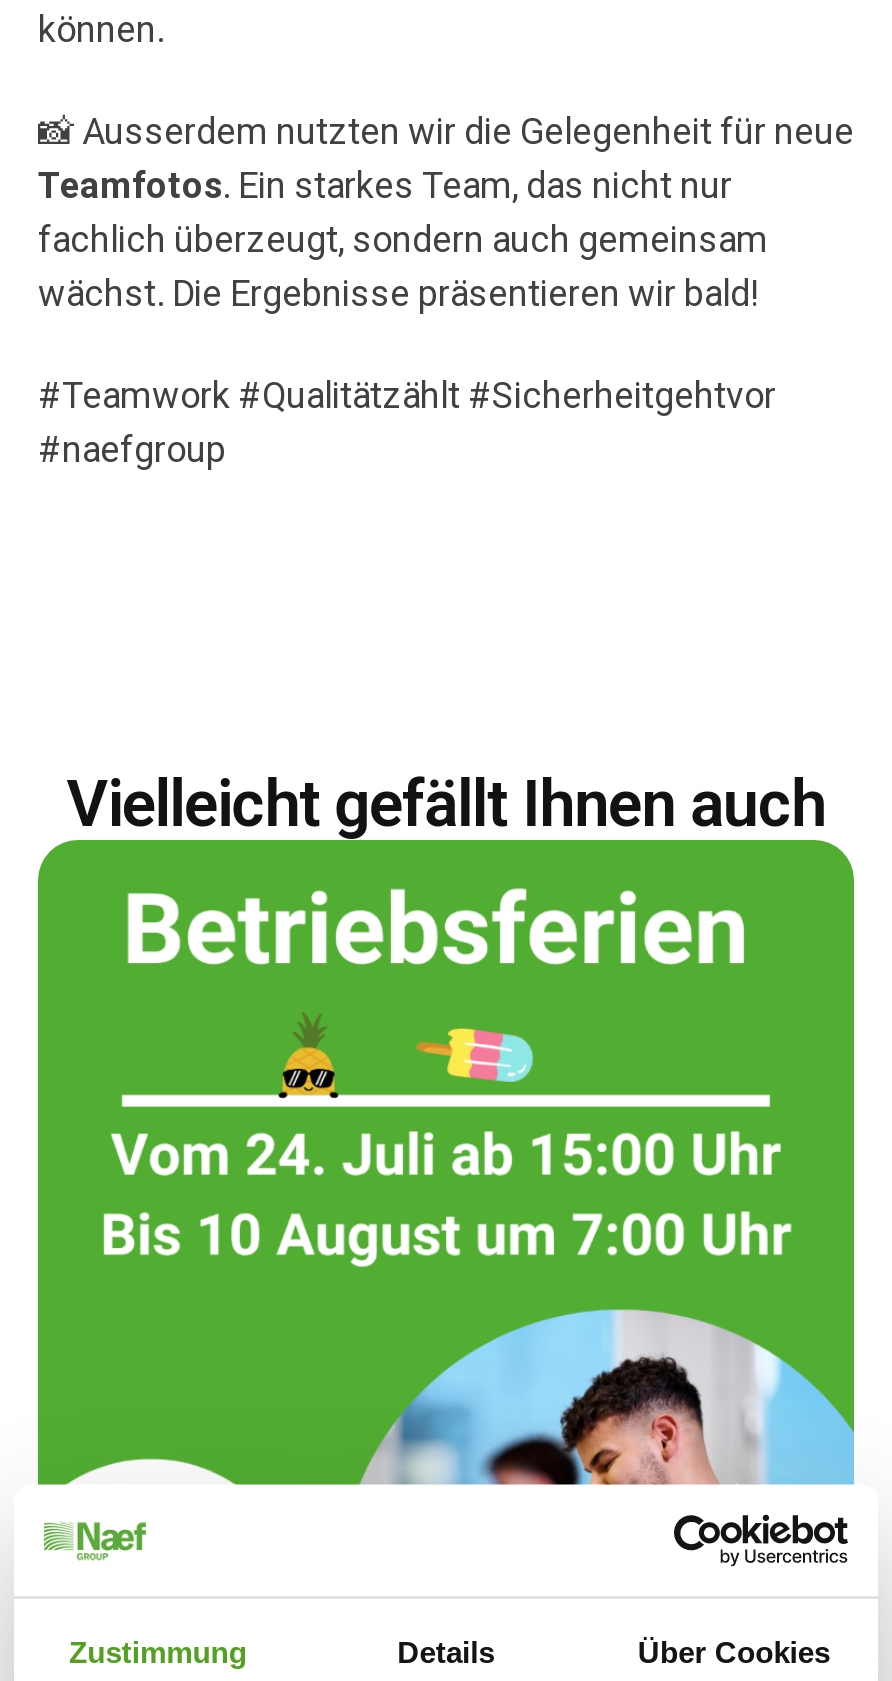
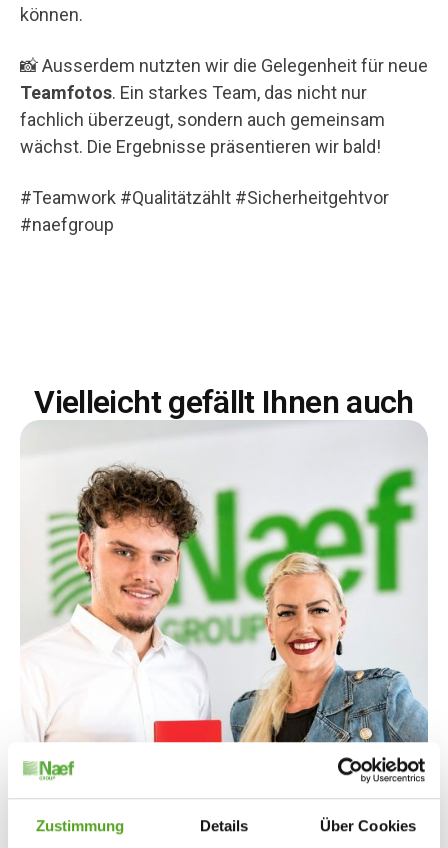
[36,844,856,1486] [image] -> [20,423,428,743] [image]

